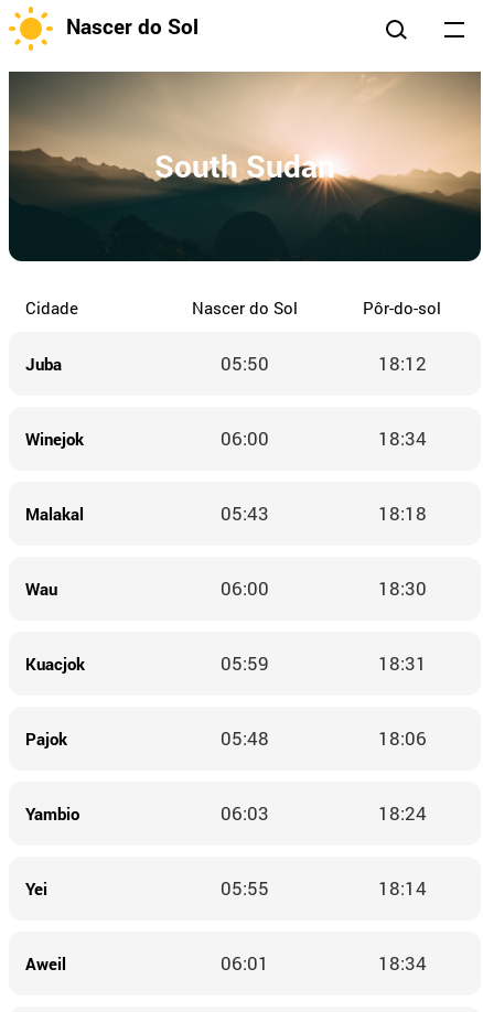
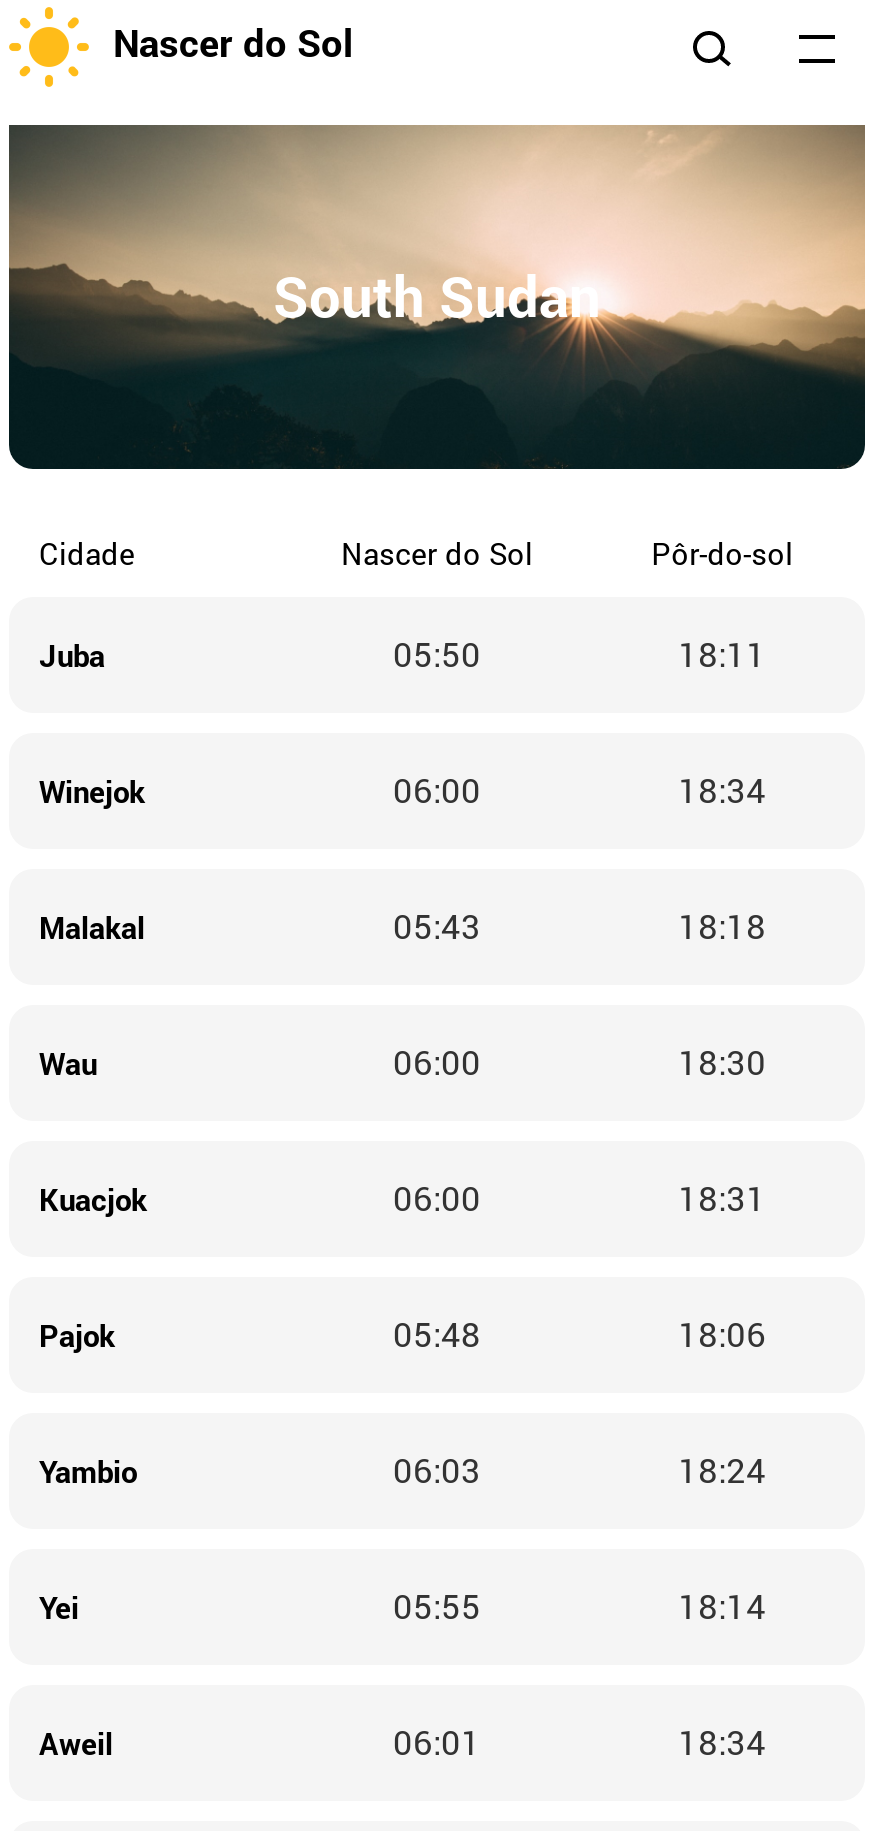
[378,351,426,376] 18:12 -> [678,631,766,677] 18:11
[221,650,269,676] 05:59 -> [393,1175,481,1221] 06:00

